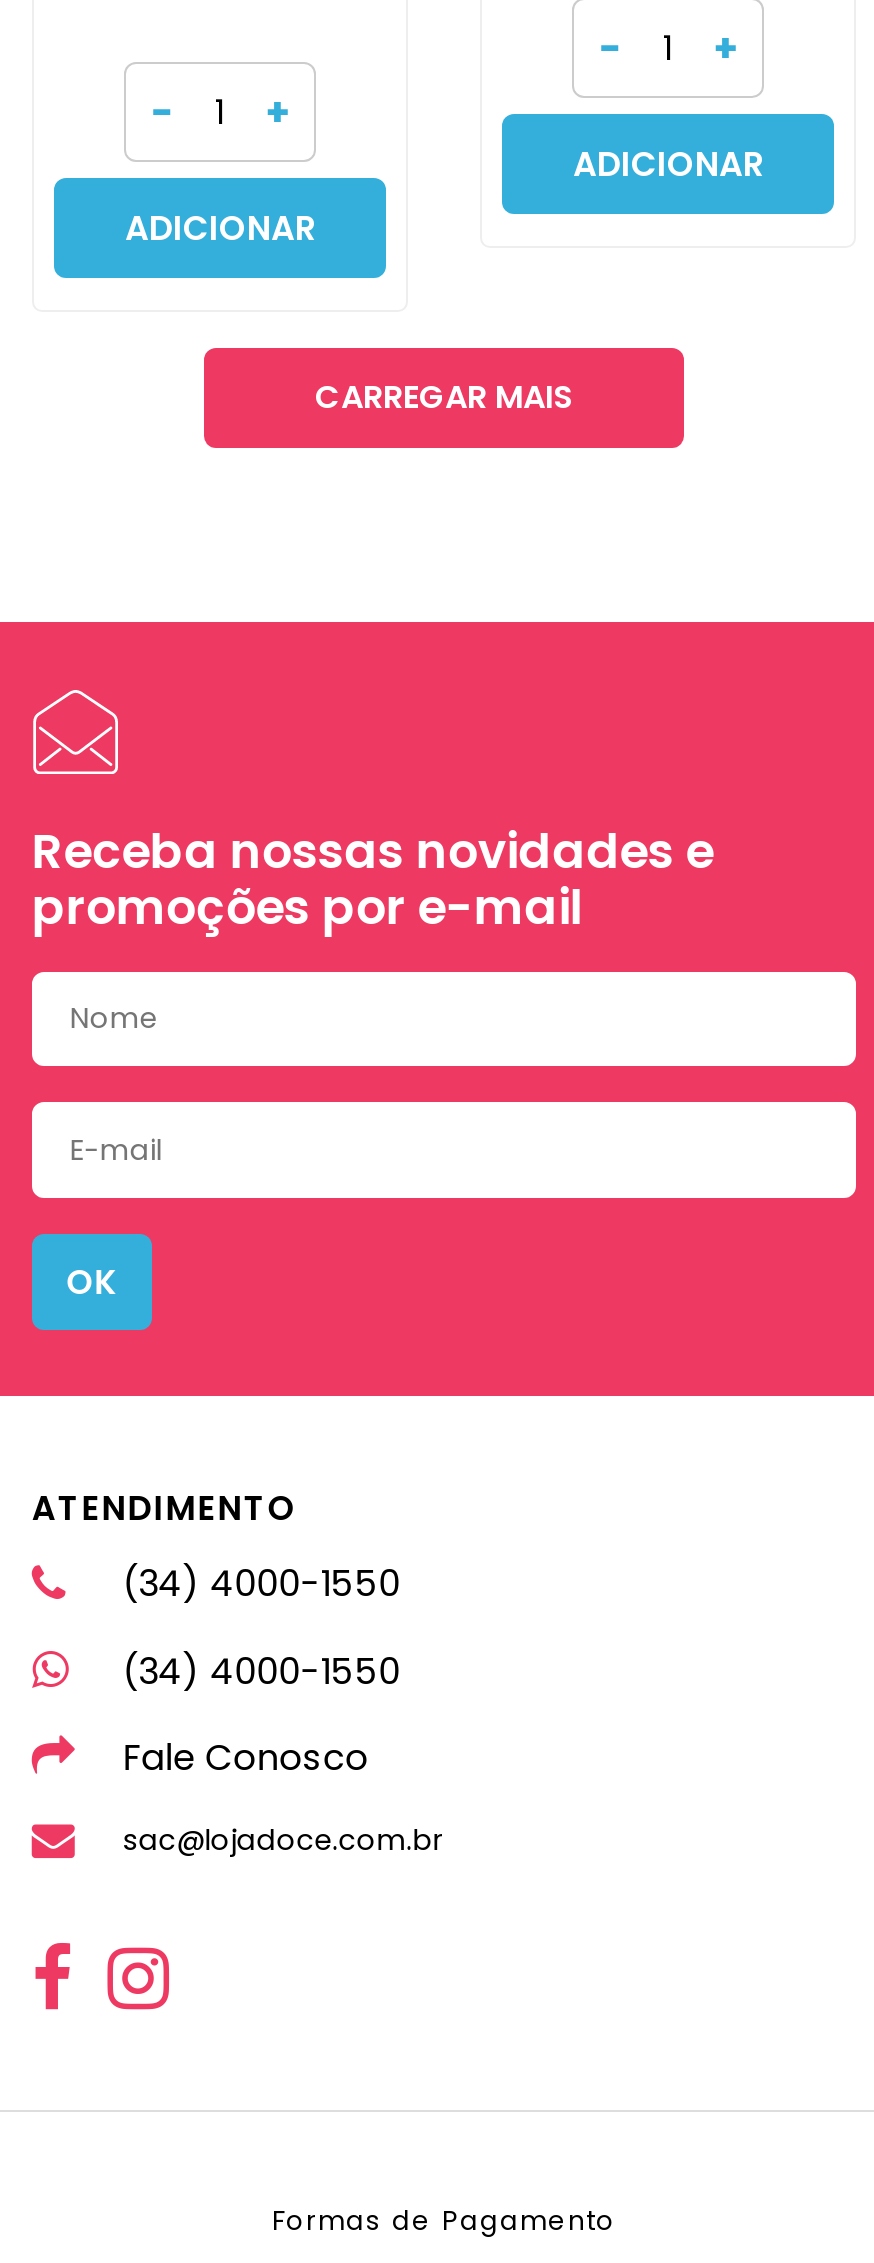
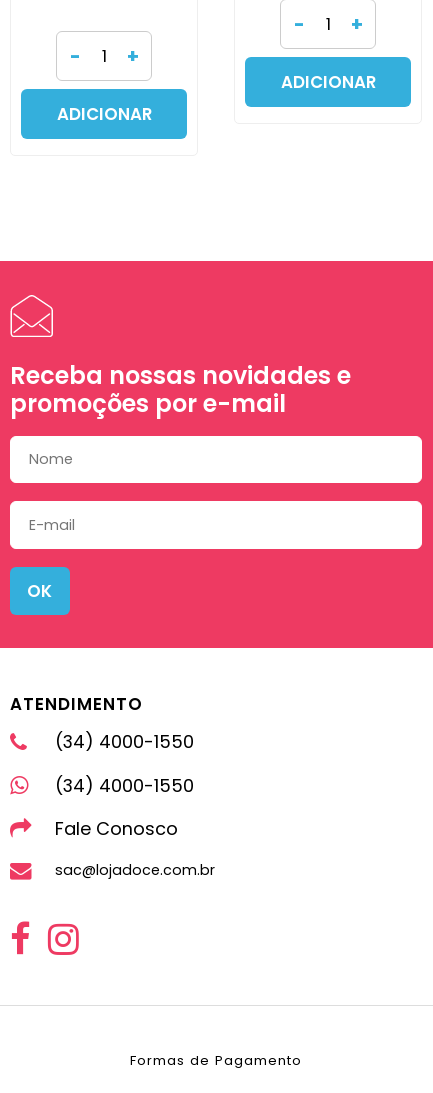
[315,373,573,419] CARREGAR MAIS -> none

